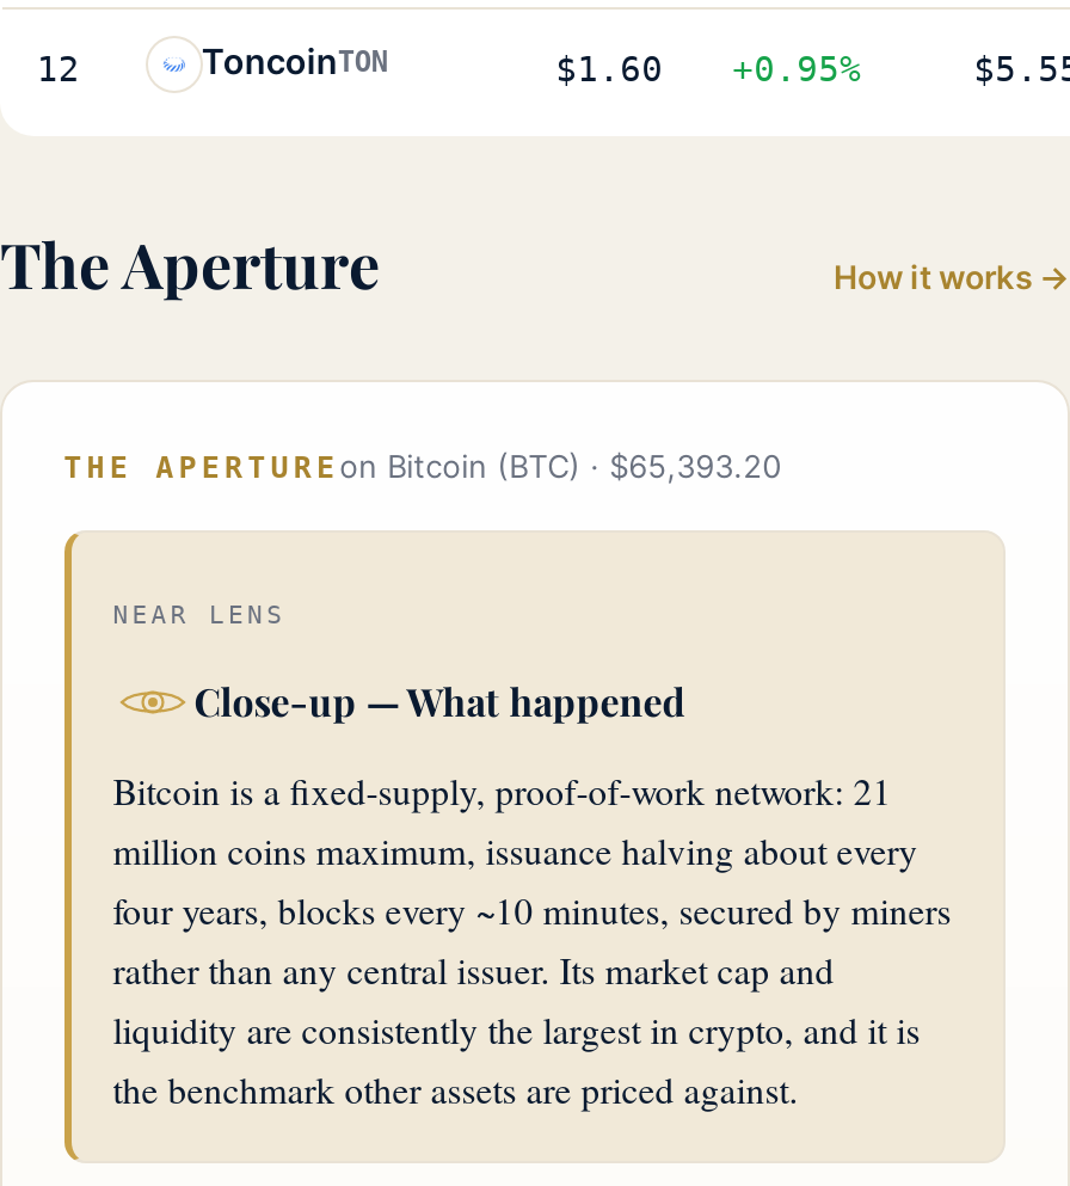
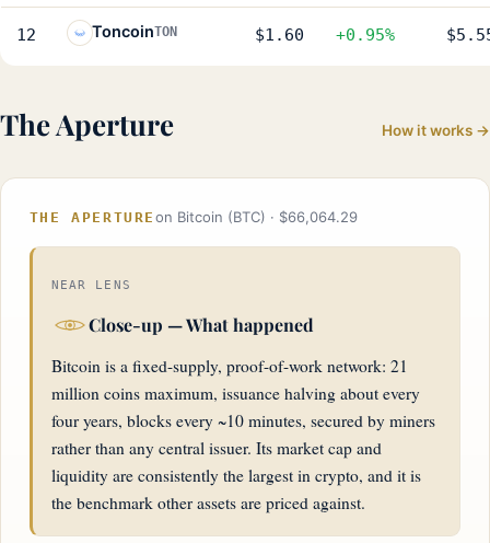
[64,447,781,485] THE APERTURE on Bitcoin (BTC) · $65,393.20 -> [29,208,358,226] THE APERTURE on Bitcoin (BTC) · $66,064.29

